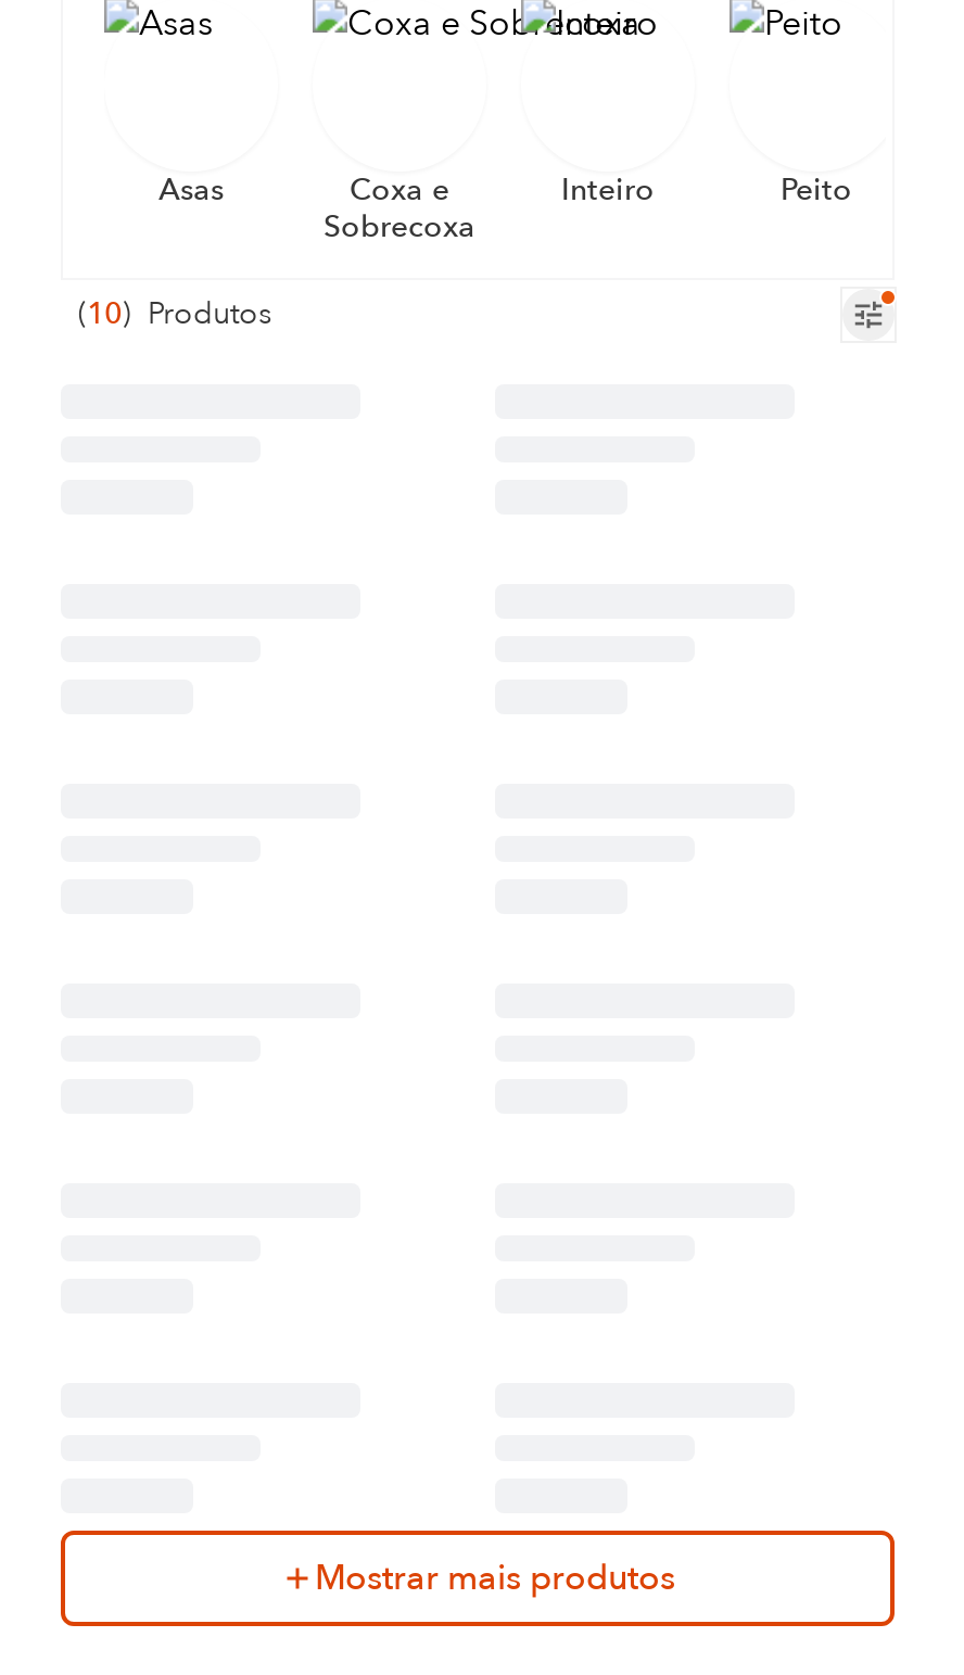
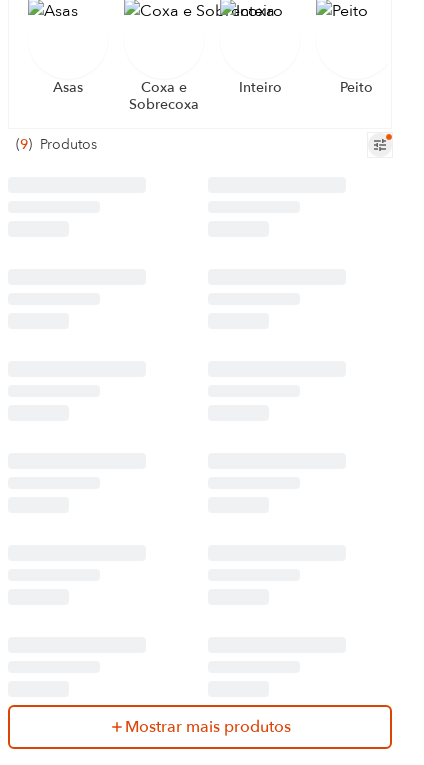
[78,293,271,334] (10) Produtos -> [16,135,97,154] (9) Produtos

